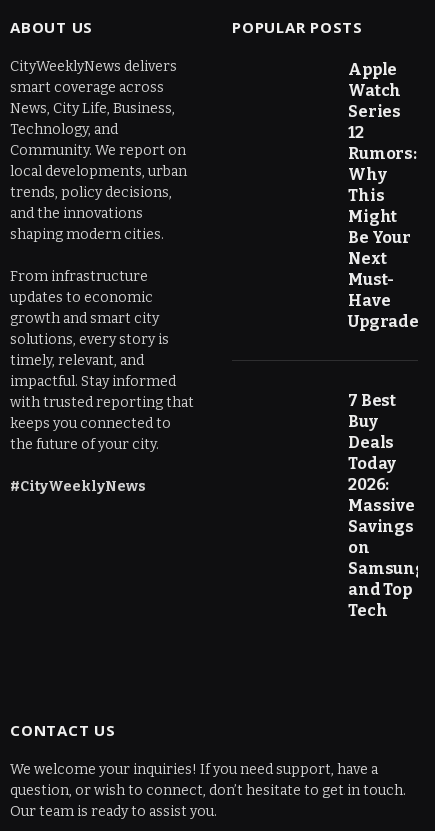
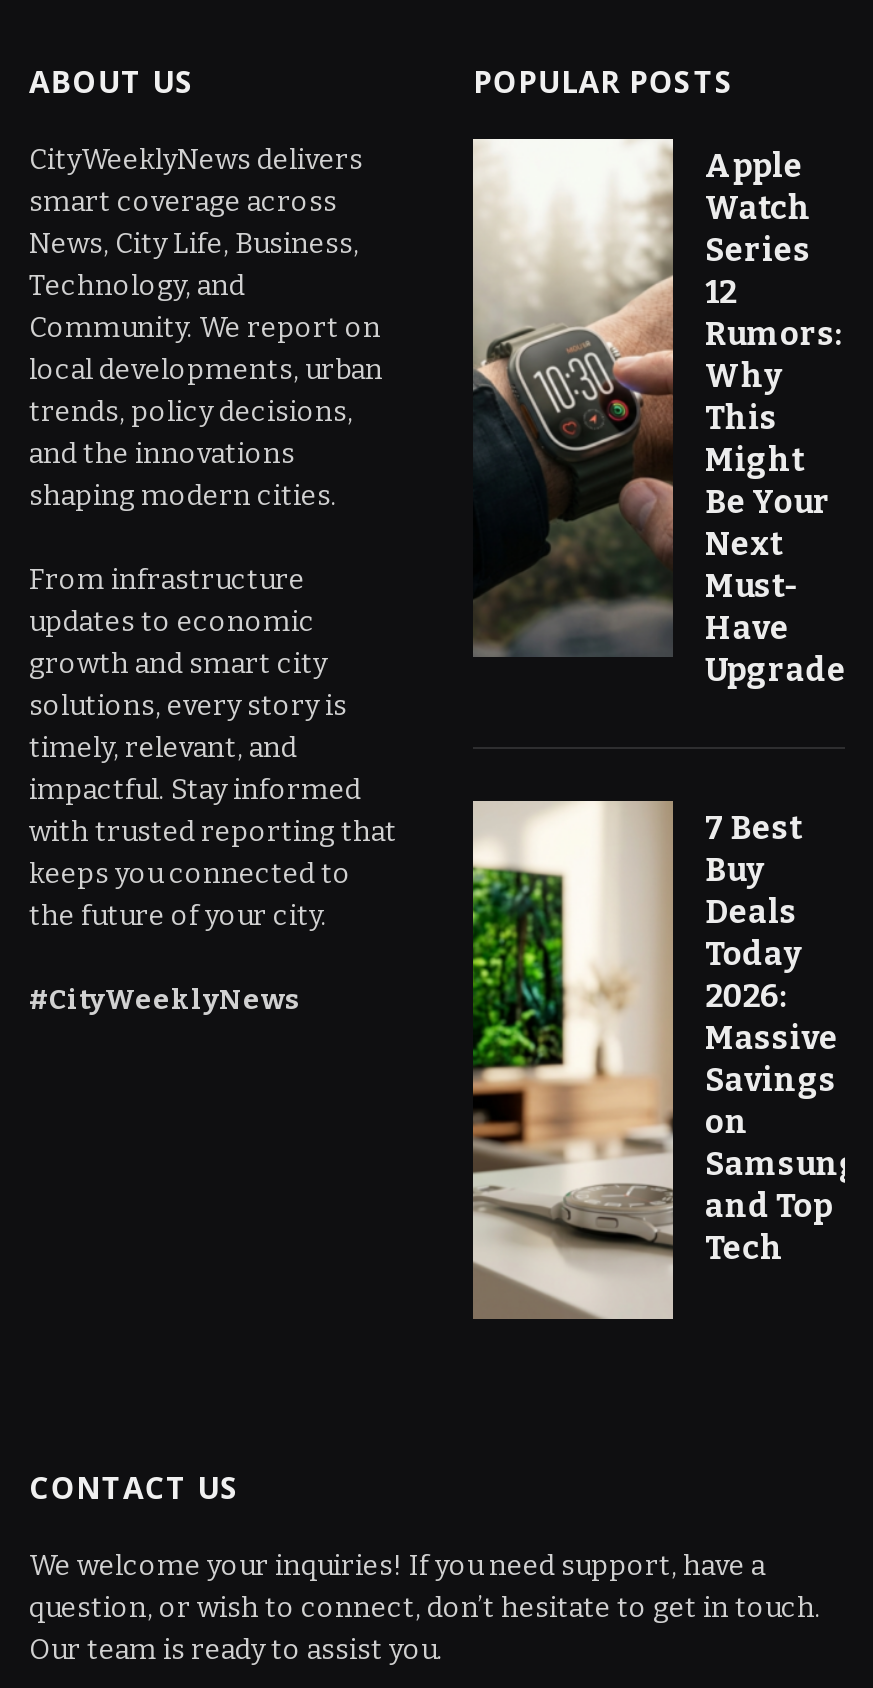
none -> [471,137,675,657] [image]
none -> [471,799,675,1321] [image]

